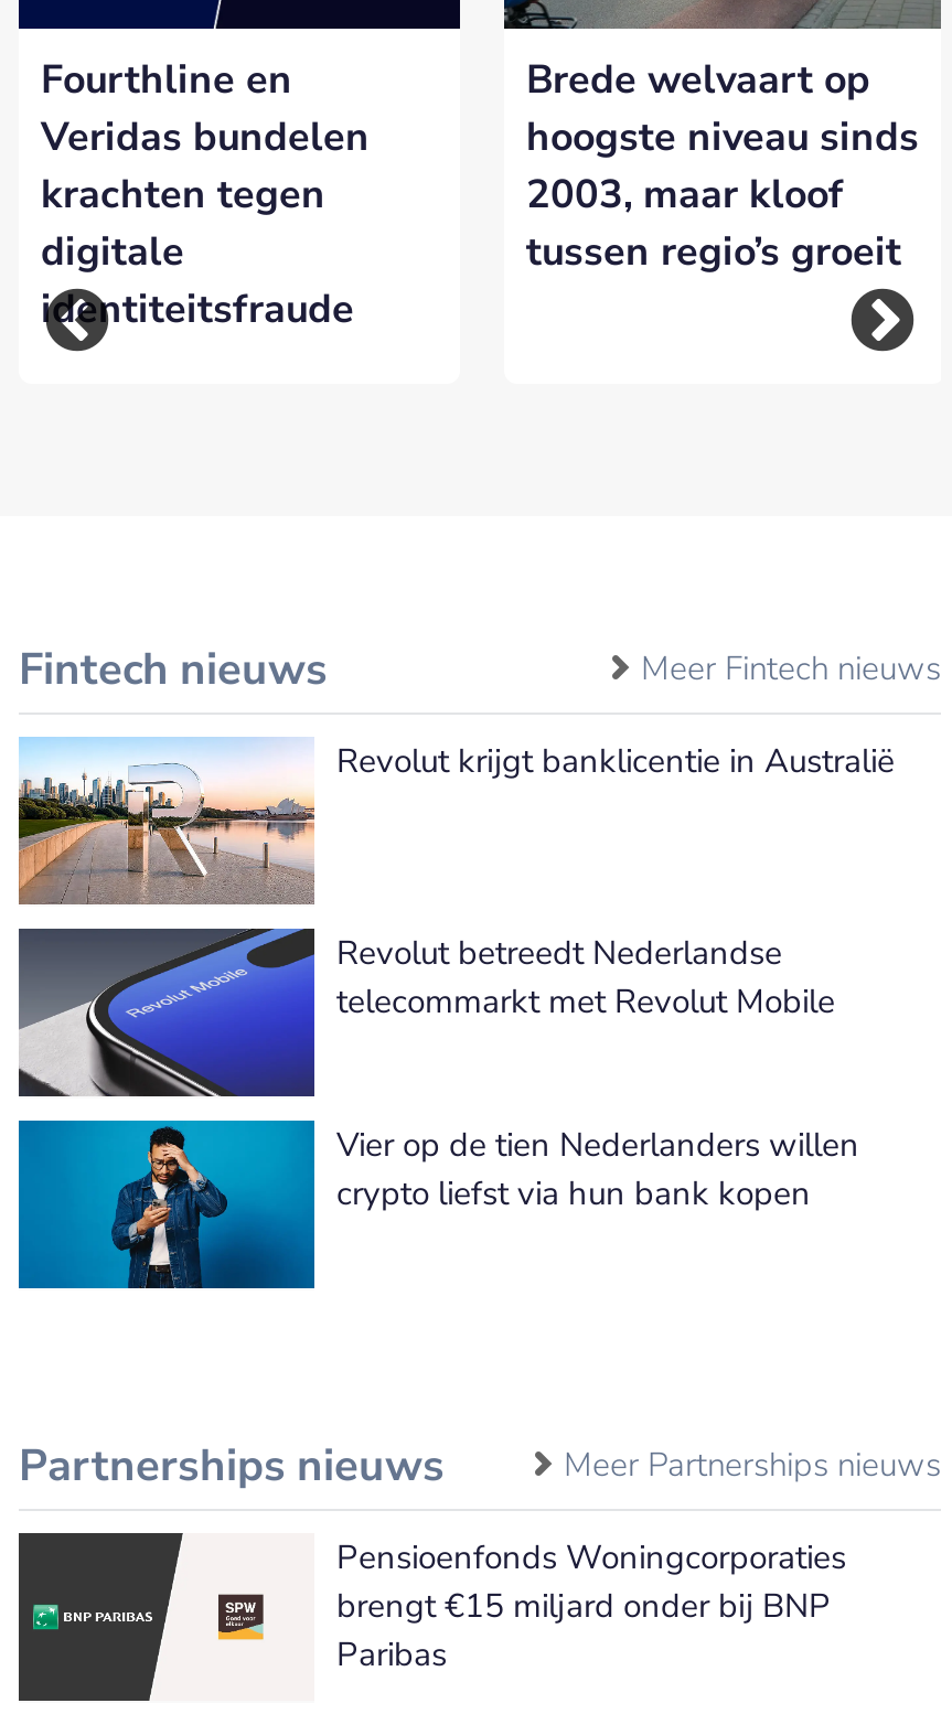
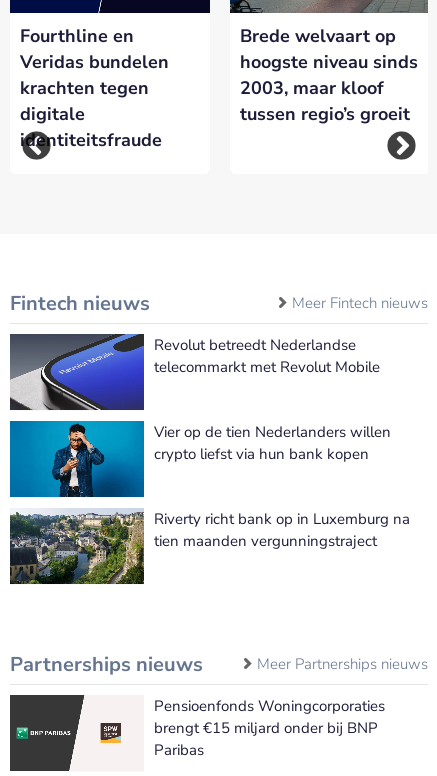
[17,737,895,904] [image] | Revolut krijgt banklicentie in Australië -> none
moved [19,926,859,1214] -> [10,333,391,463]: [image] | Revolut betreedt Nederlandse | telecommarkt met Revolut Mobile | Vier op de tien Nederlanders willen | crypto liefst via hun bank kopen
none -> [9,508,410,585] [image] | Riverty richt bank op in Luxemburg na | tien maanden vergunningstraject

